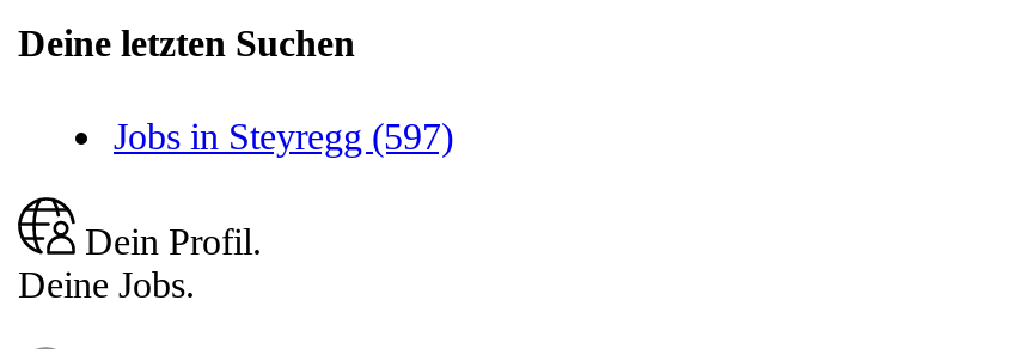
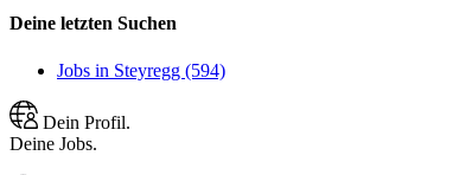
[114,116,453,157] Jobs in Steyregg (597) -> [57,60,225,80] Jobs in Steyregg (594)

